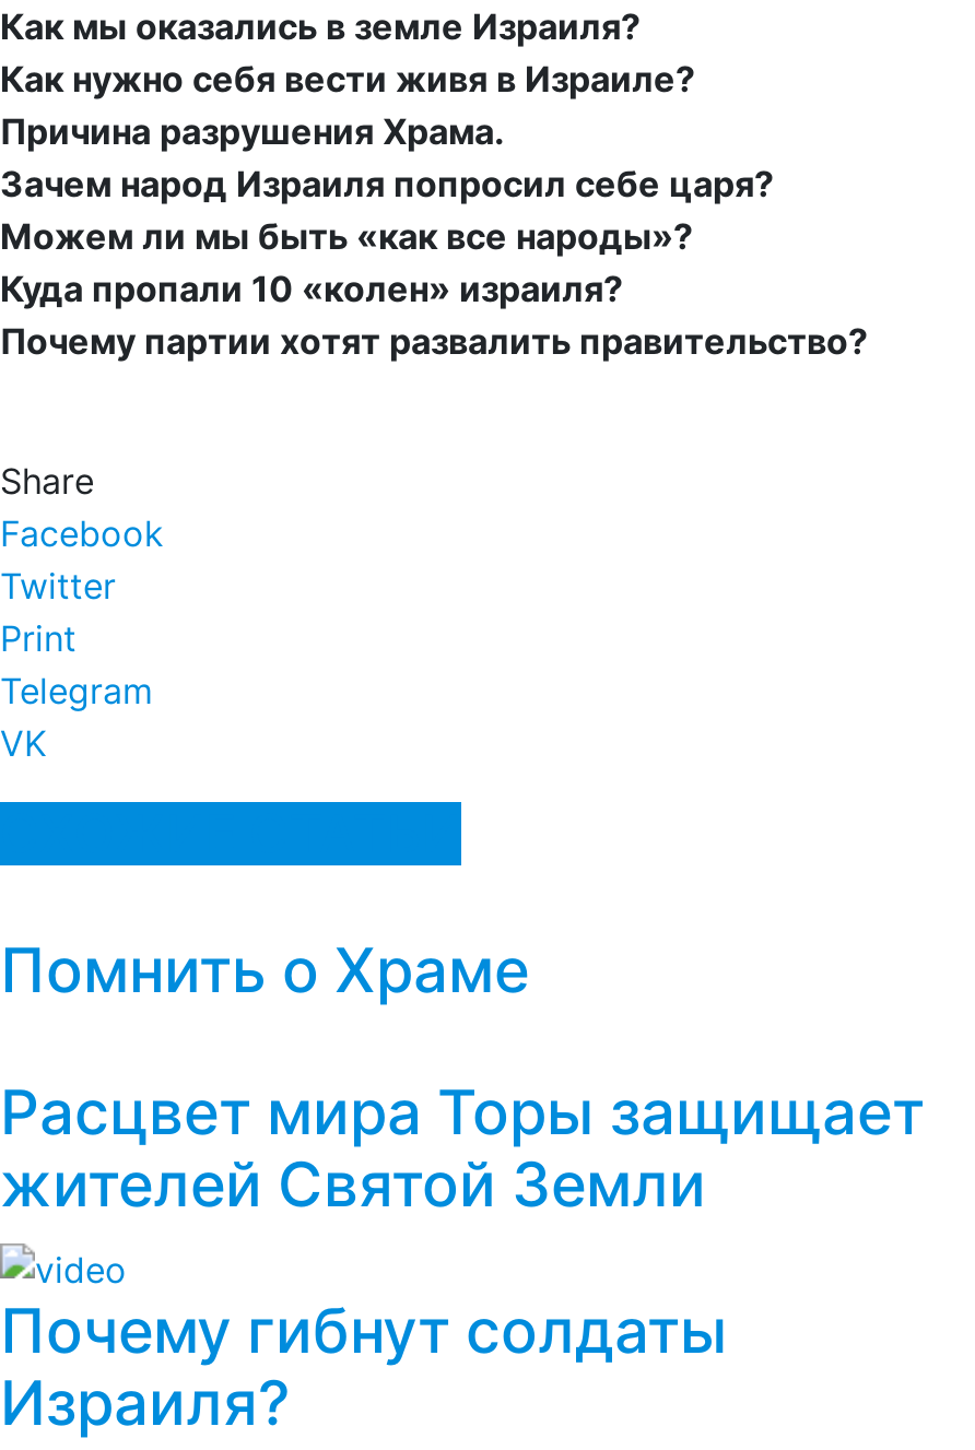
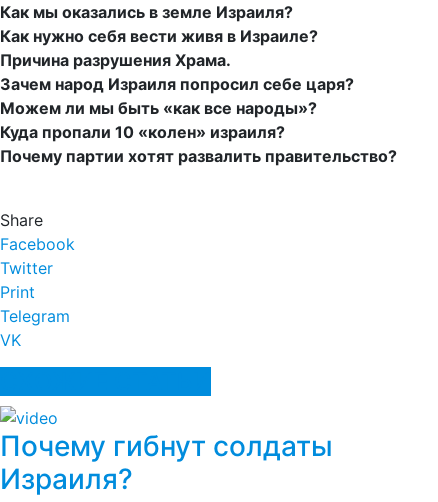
[0,933,925,1222] Помнить о Храме | Расцвет мира Торы защищает | жителей Святой Земли -> none

